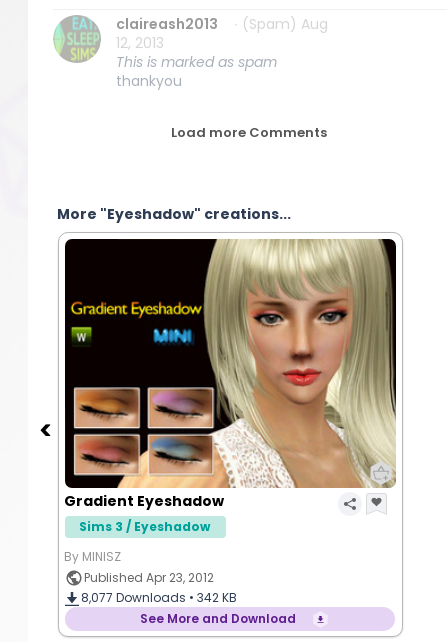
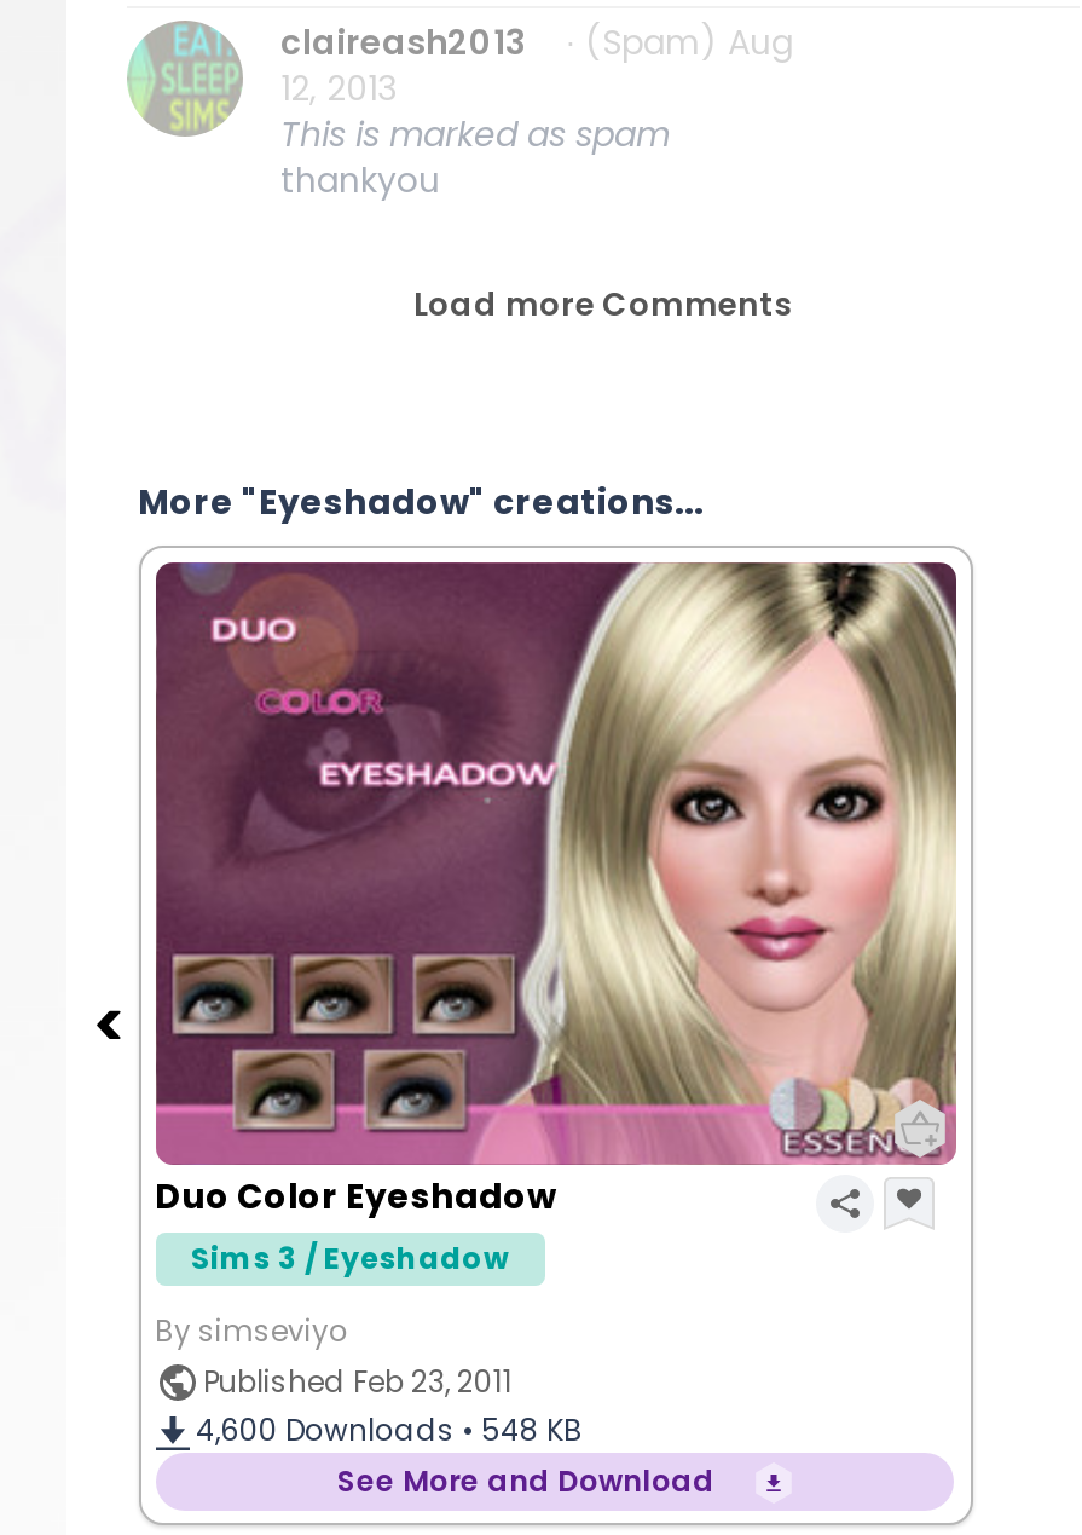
[64,238,397,511] [image] | Gradient Eyeshadow -> [154,560,959,1220] [image] | Duo Color Eyeshadow
[64,548,121,565] By MINISZ -> [155,1310,348,1351] By simseviyo
[84,569,214,586] Published Apr 23, 2012 -> [203,1360,513,1401] Published Feb 23, 2011
[81,589,237,606] 8,077 Downloads • 342 KB -> [196,1409,583,1450] 4,600 Downloads • 548 KB

